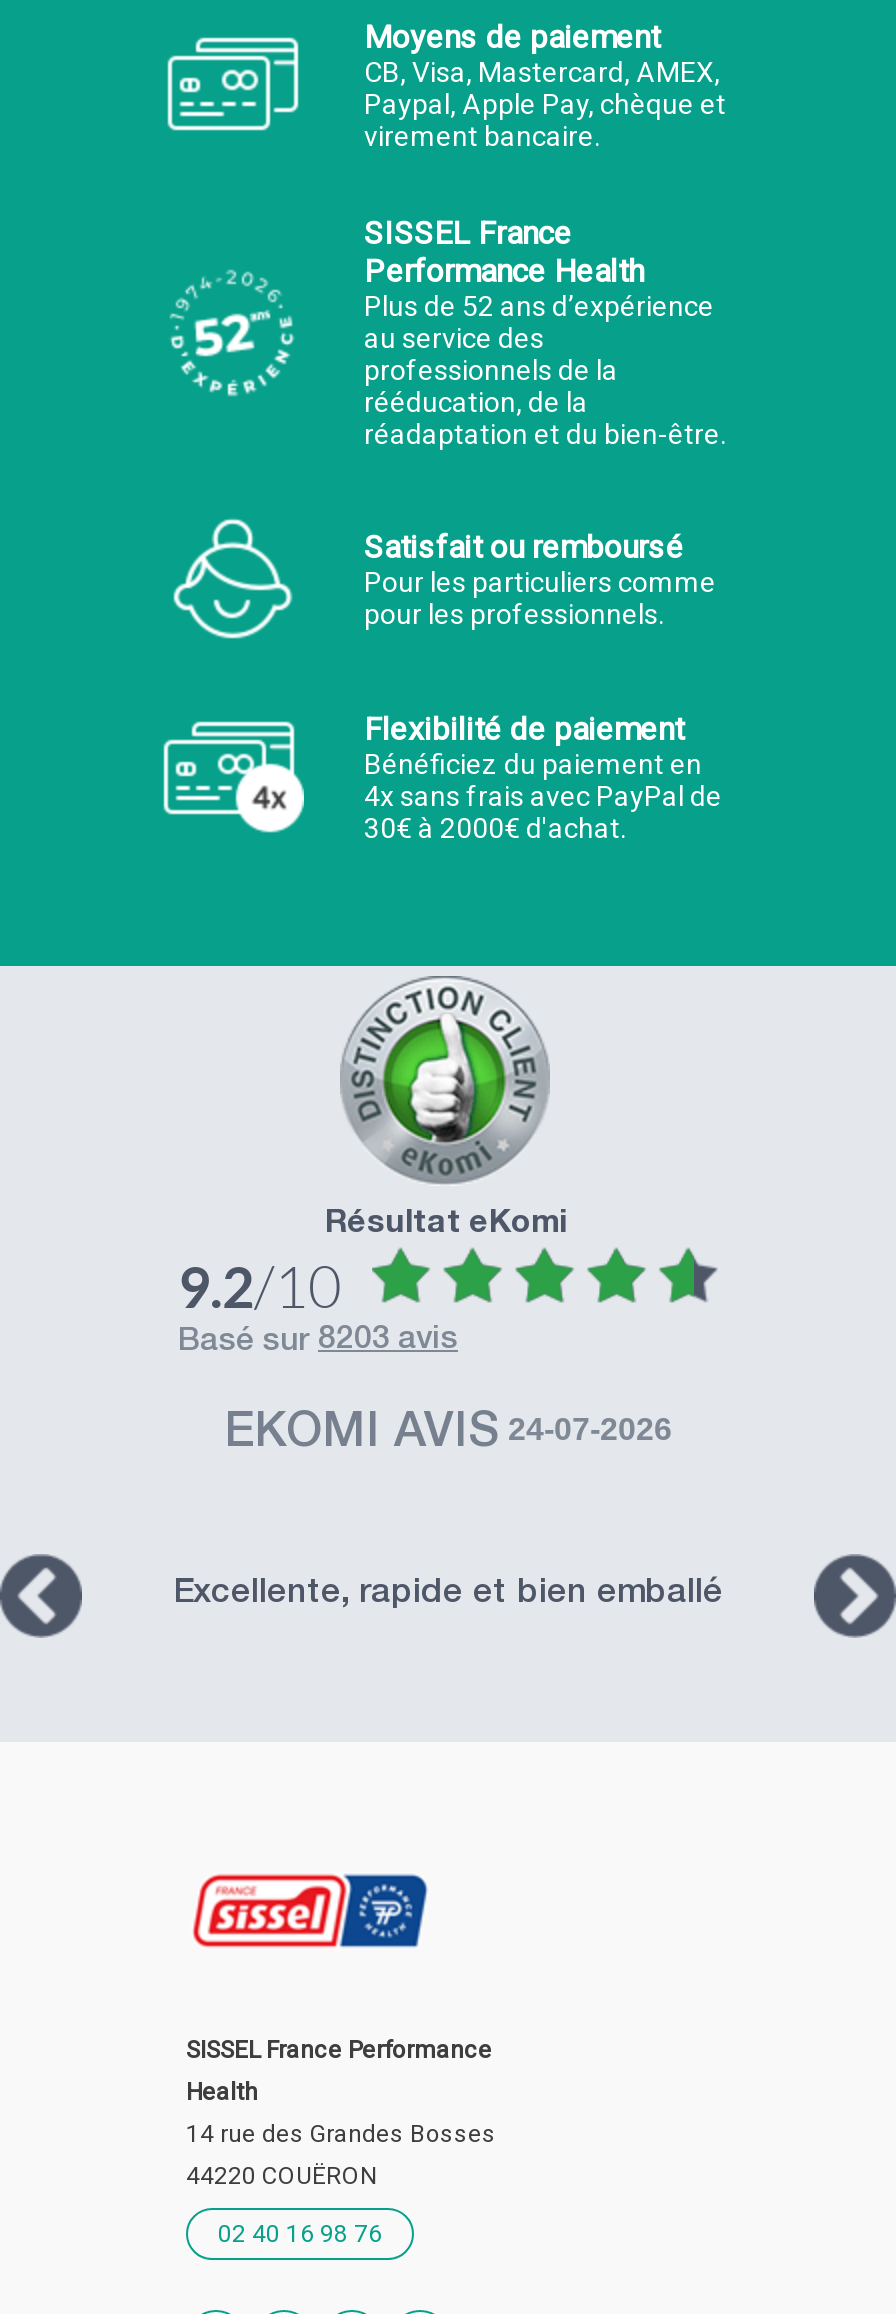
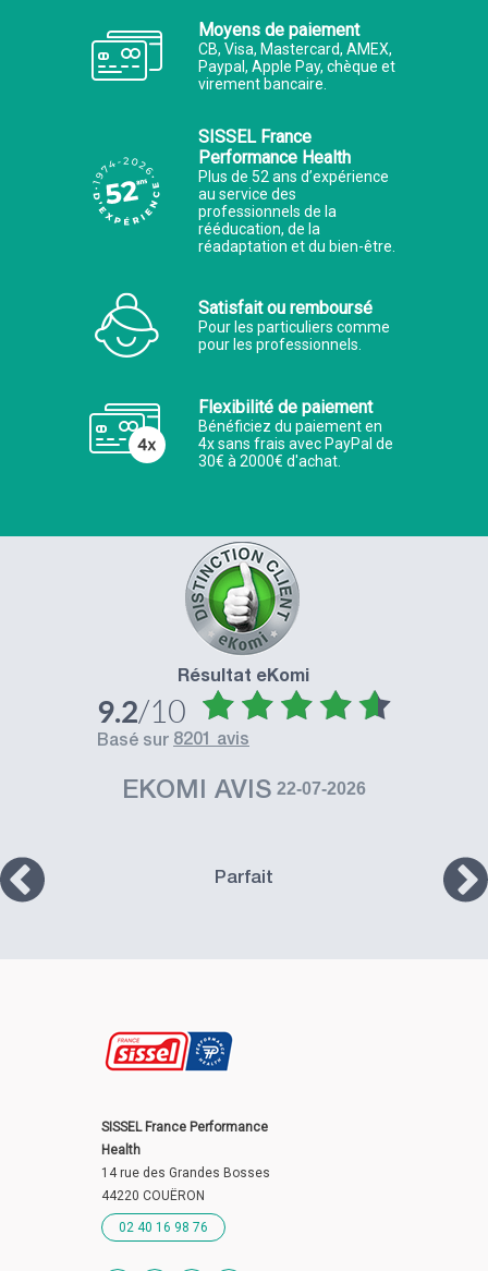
[200,1327,458,1361] basé sur 8203 avis -> [109,733,249,752] basé sur 8201 avis
[224,1413,672,1461] EKOMI AVIS 24-07-2026 -> [122,780,366,806] EKOMI AVIS 22-07-2026
[173,1579,723,1613] Excellente, rapide et bien emballé -> [215,870,273,889] Parfait

